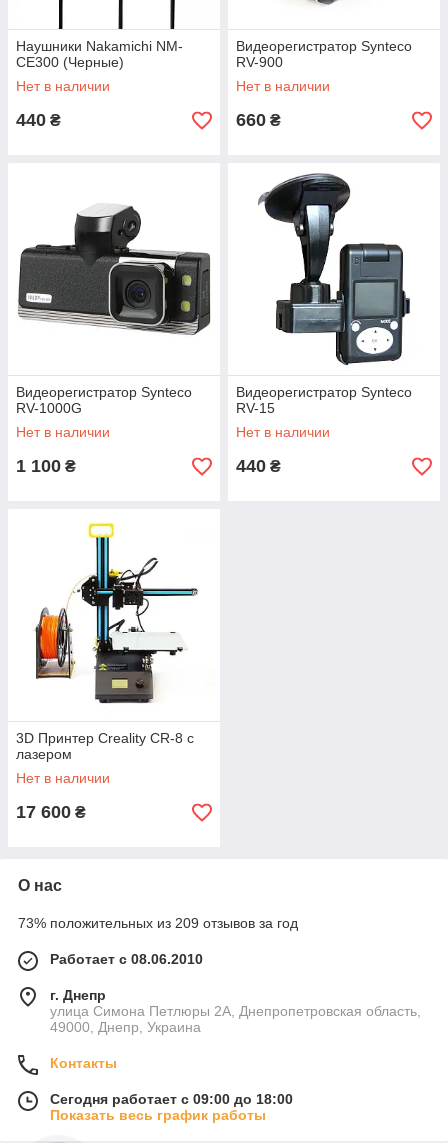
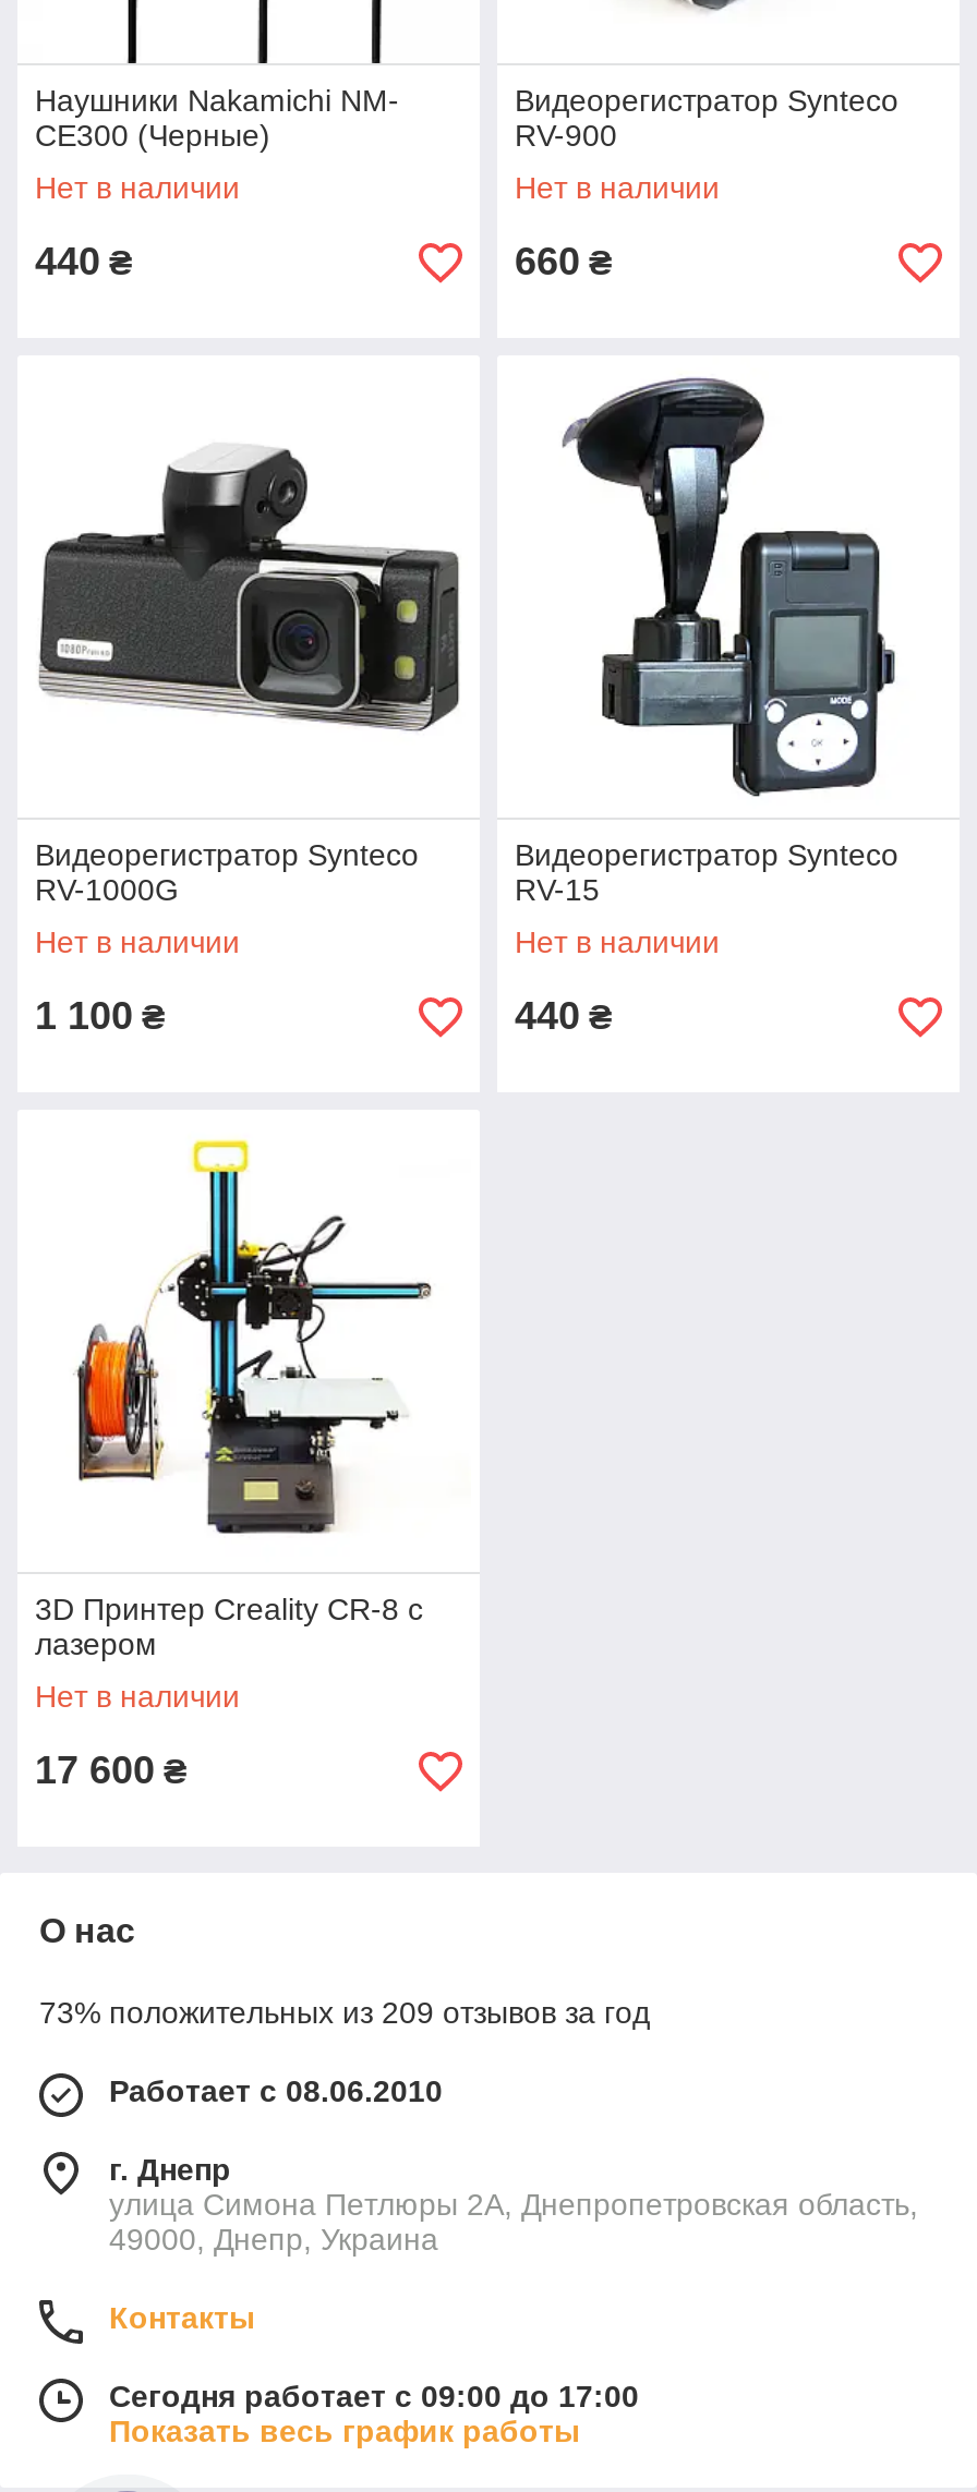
[50,1091,293,1107] Сегодня работает с 09:00 до 18:00 -> [109,2379,639,2414] Сегодня работает с 09:00 до 17:00

